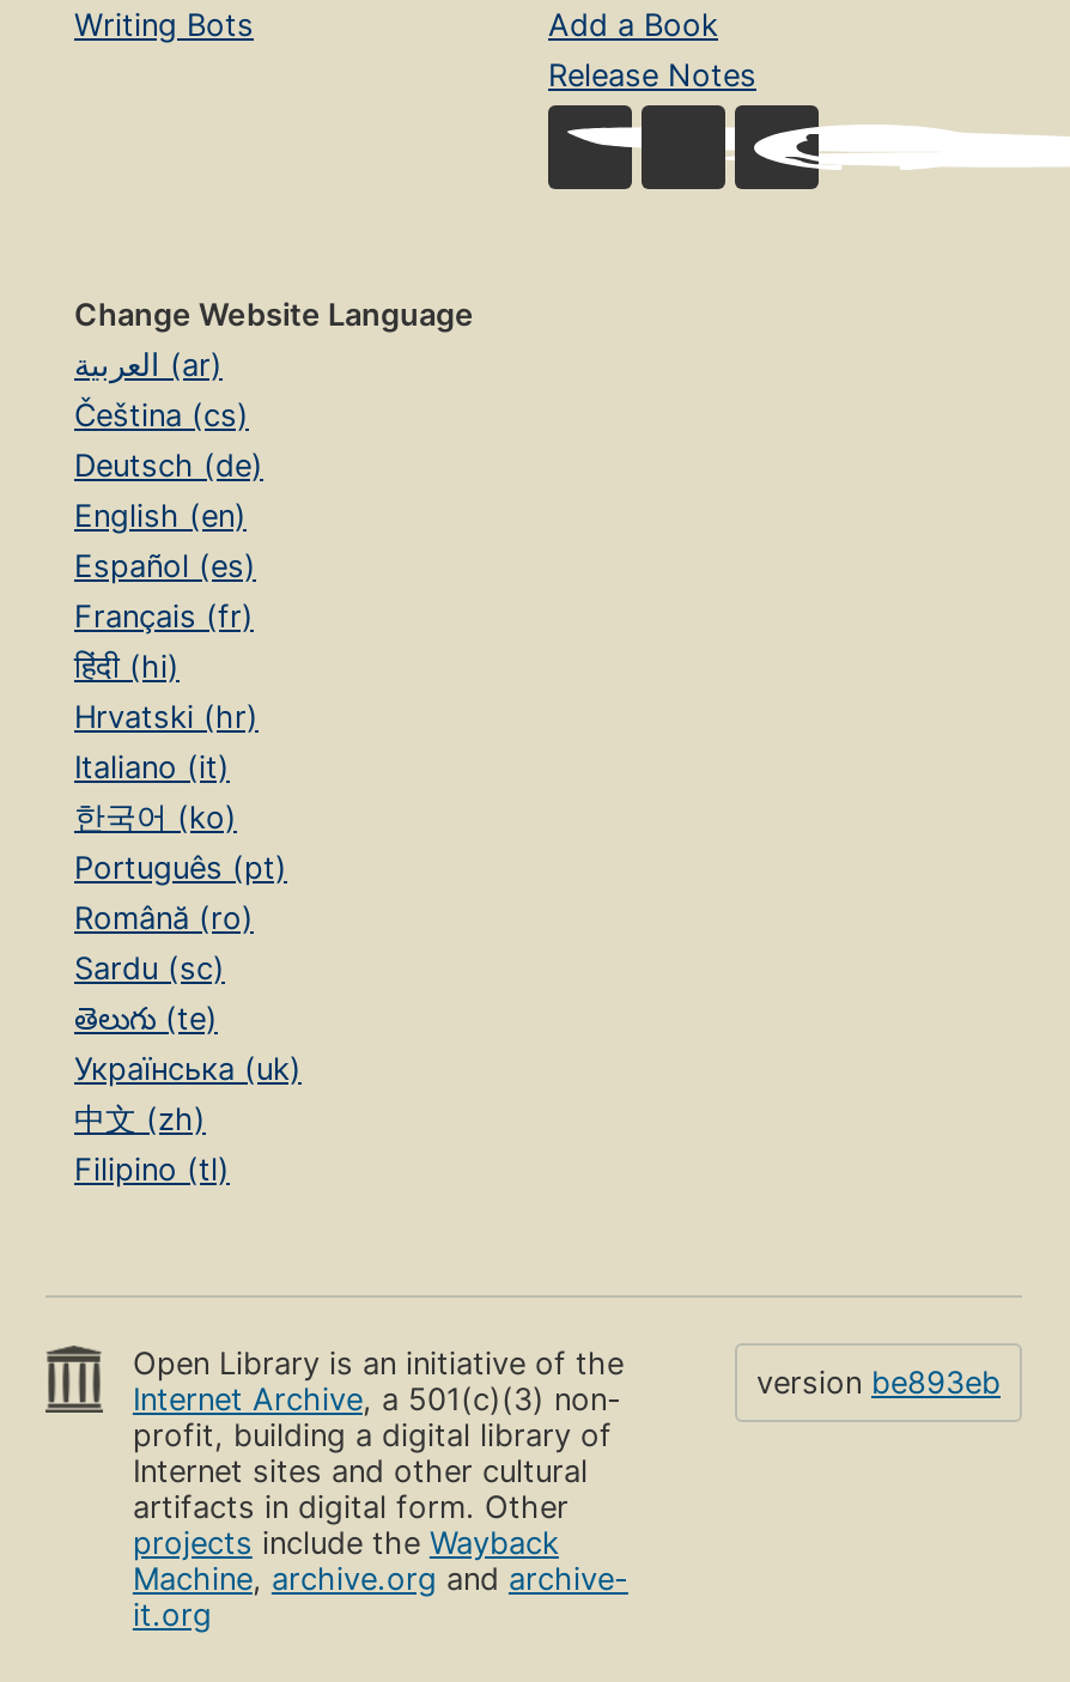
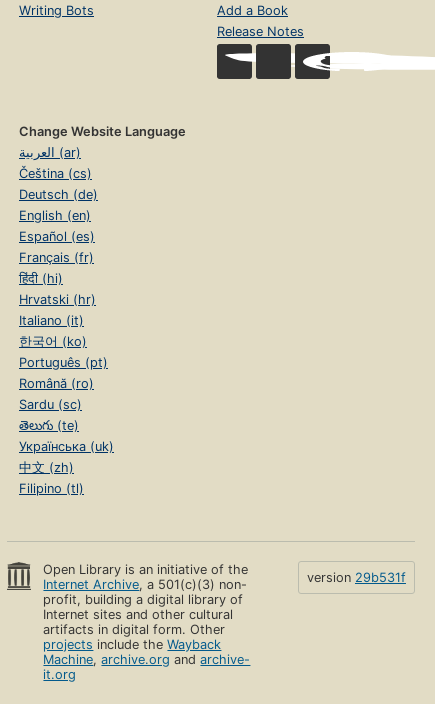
[756,1365,1001,1401] version be893eb -> [307,570,406,585] version 29b531f

